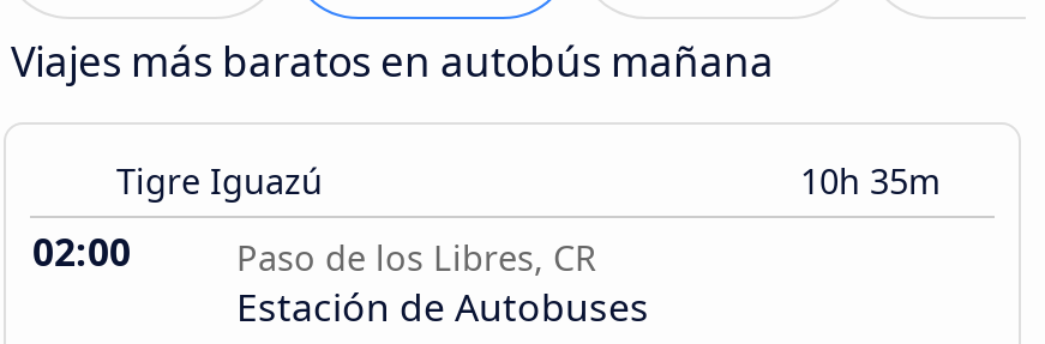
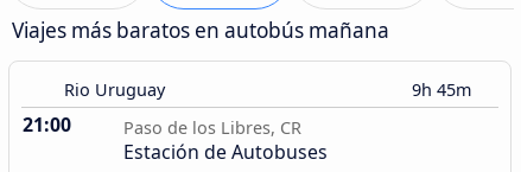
[32,159,949,279] Tigre Iguazú | 10h 35m | 02:00 -> [23,79,476,138] Rio Uruguay | 9h 45m | 21:00

